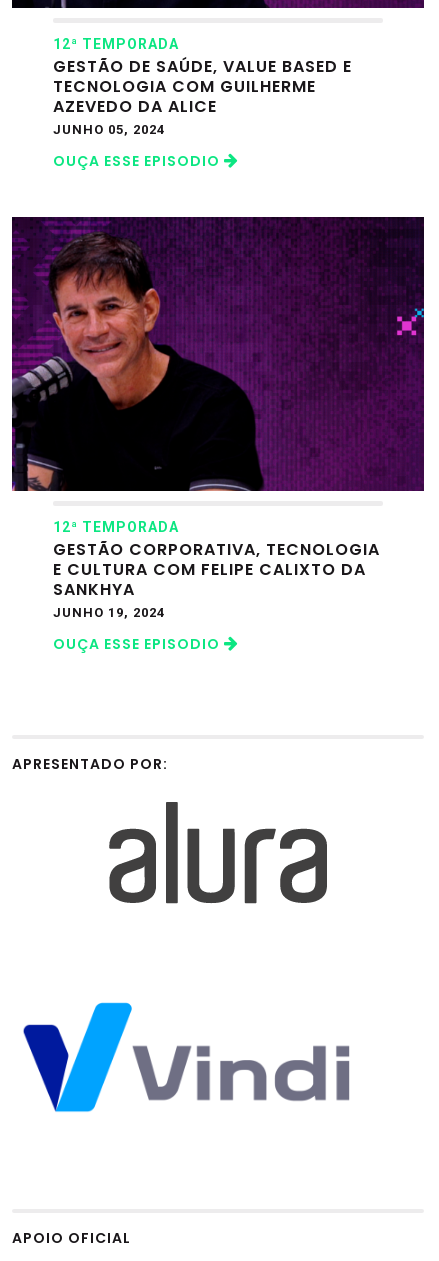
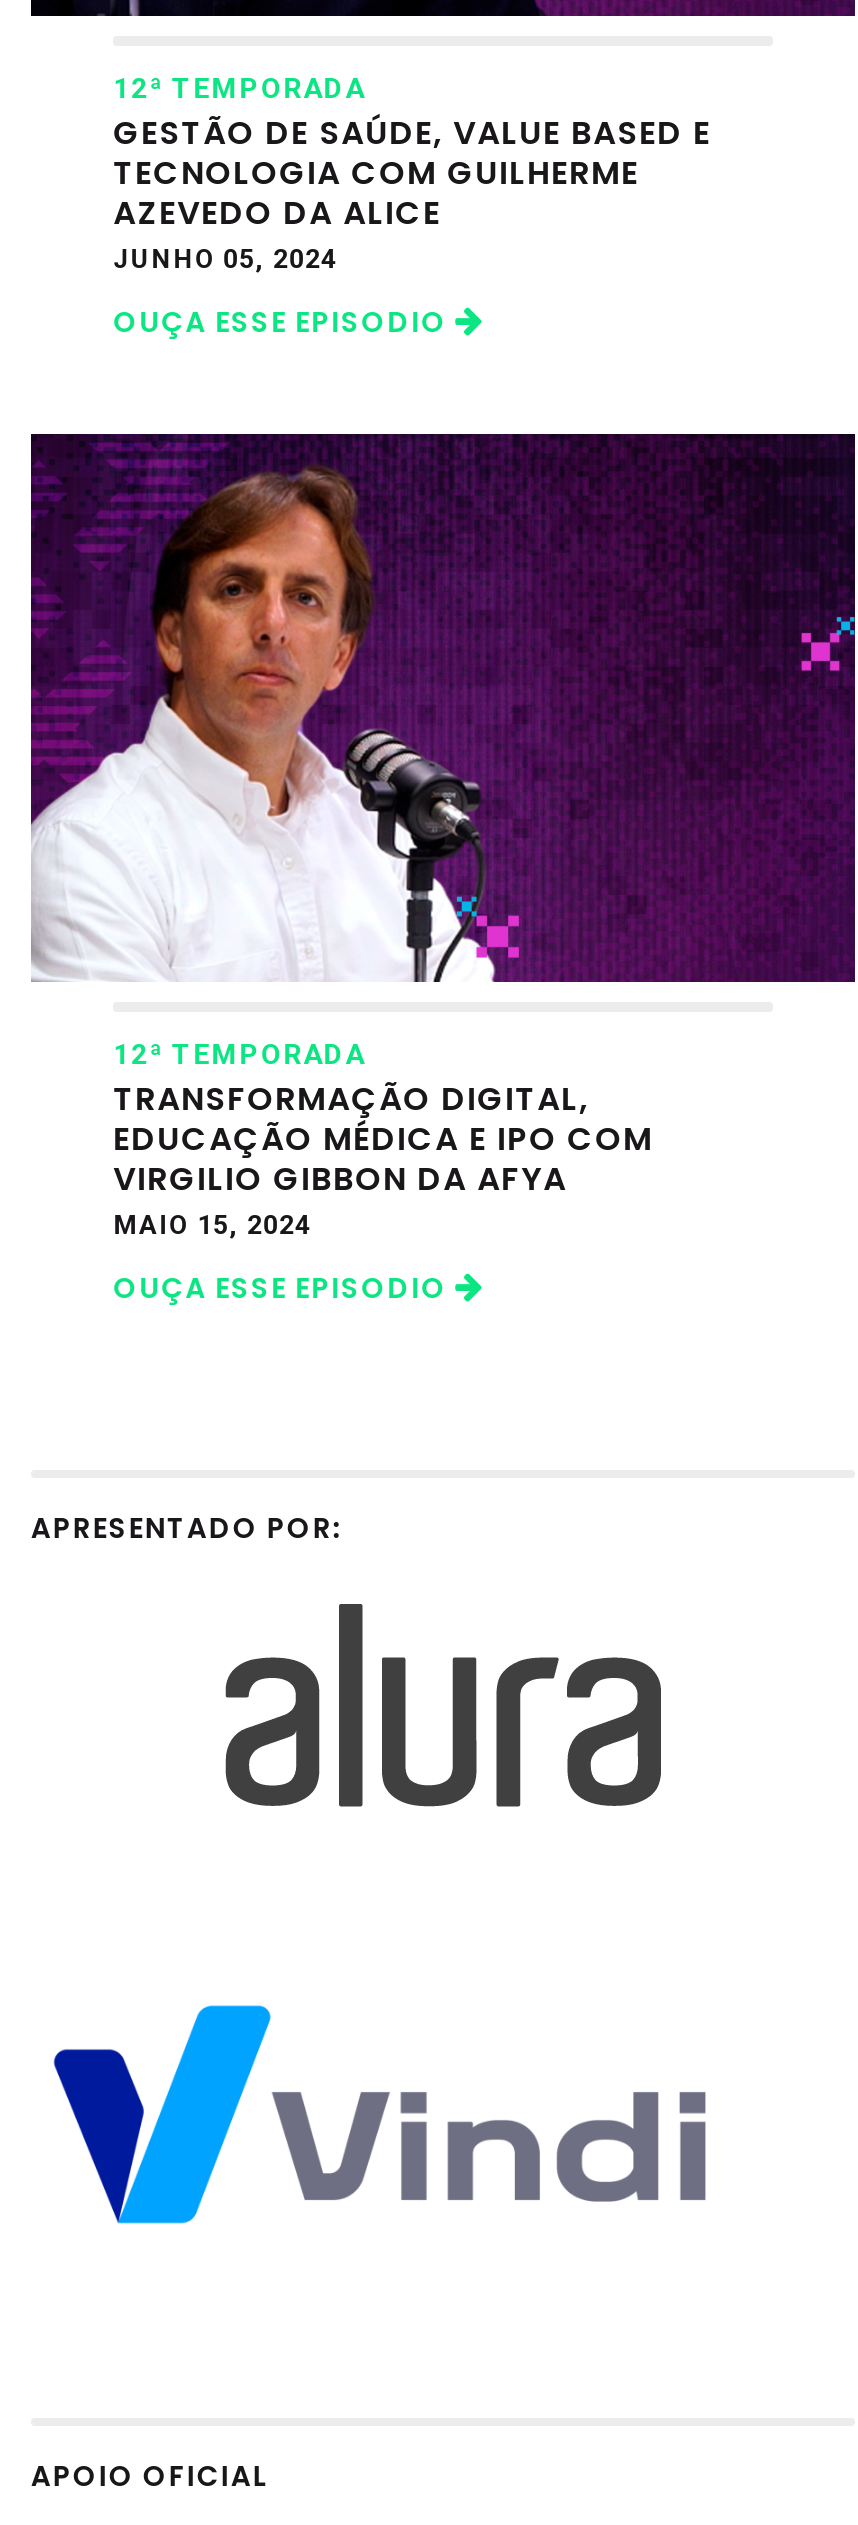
[11,232,264,492] [image] -> [31,468,533,984] [image]
[53,538,380,620] GESTÃO CORPORATIVA, TECNOLOGIA | E CULTURA COM FELIPE CALIXTO DA | SANKHYA | JUNHO 19, 2024 -> [113,1077,653,1241] TRANSFORMAÇÃO DIGITAL, | EDUCAÇÃO MÉDICA E IPO COM | VIRGILIO GIBBON DA AFYA | MAIO 15, 2024

